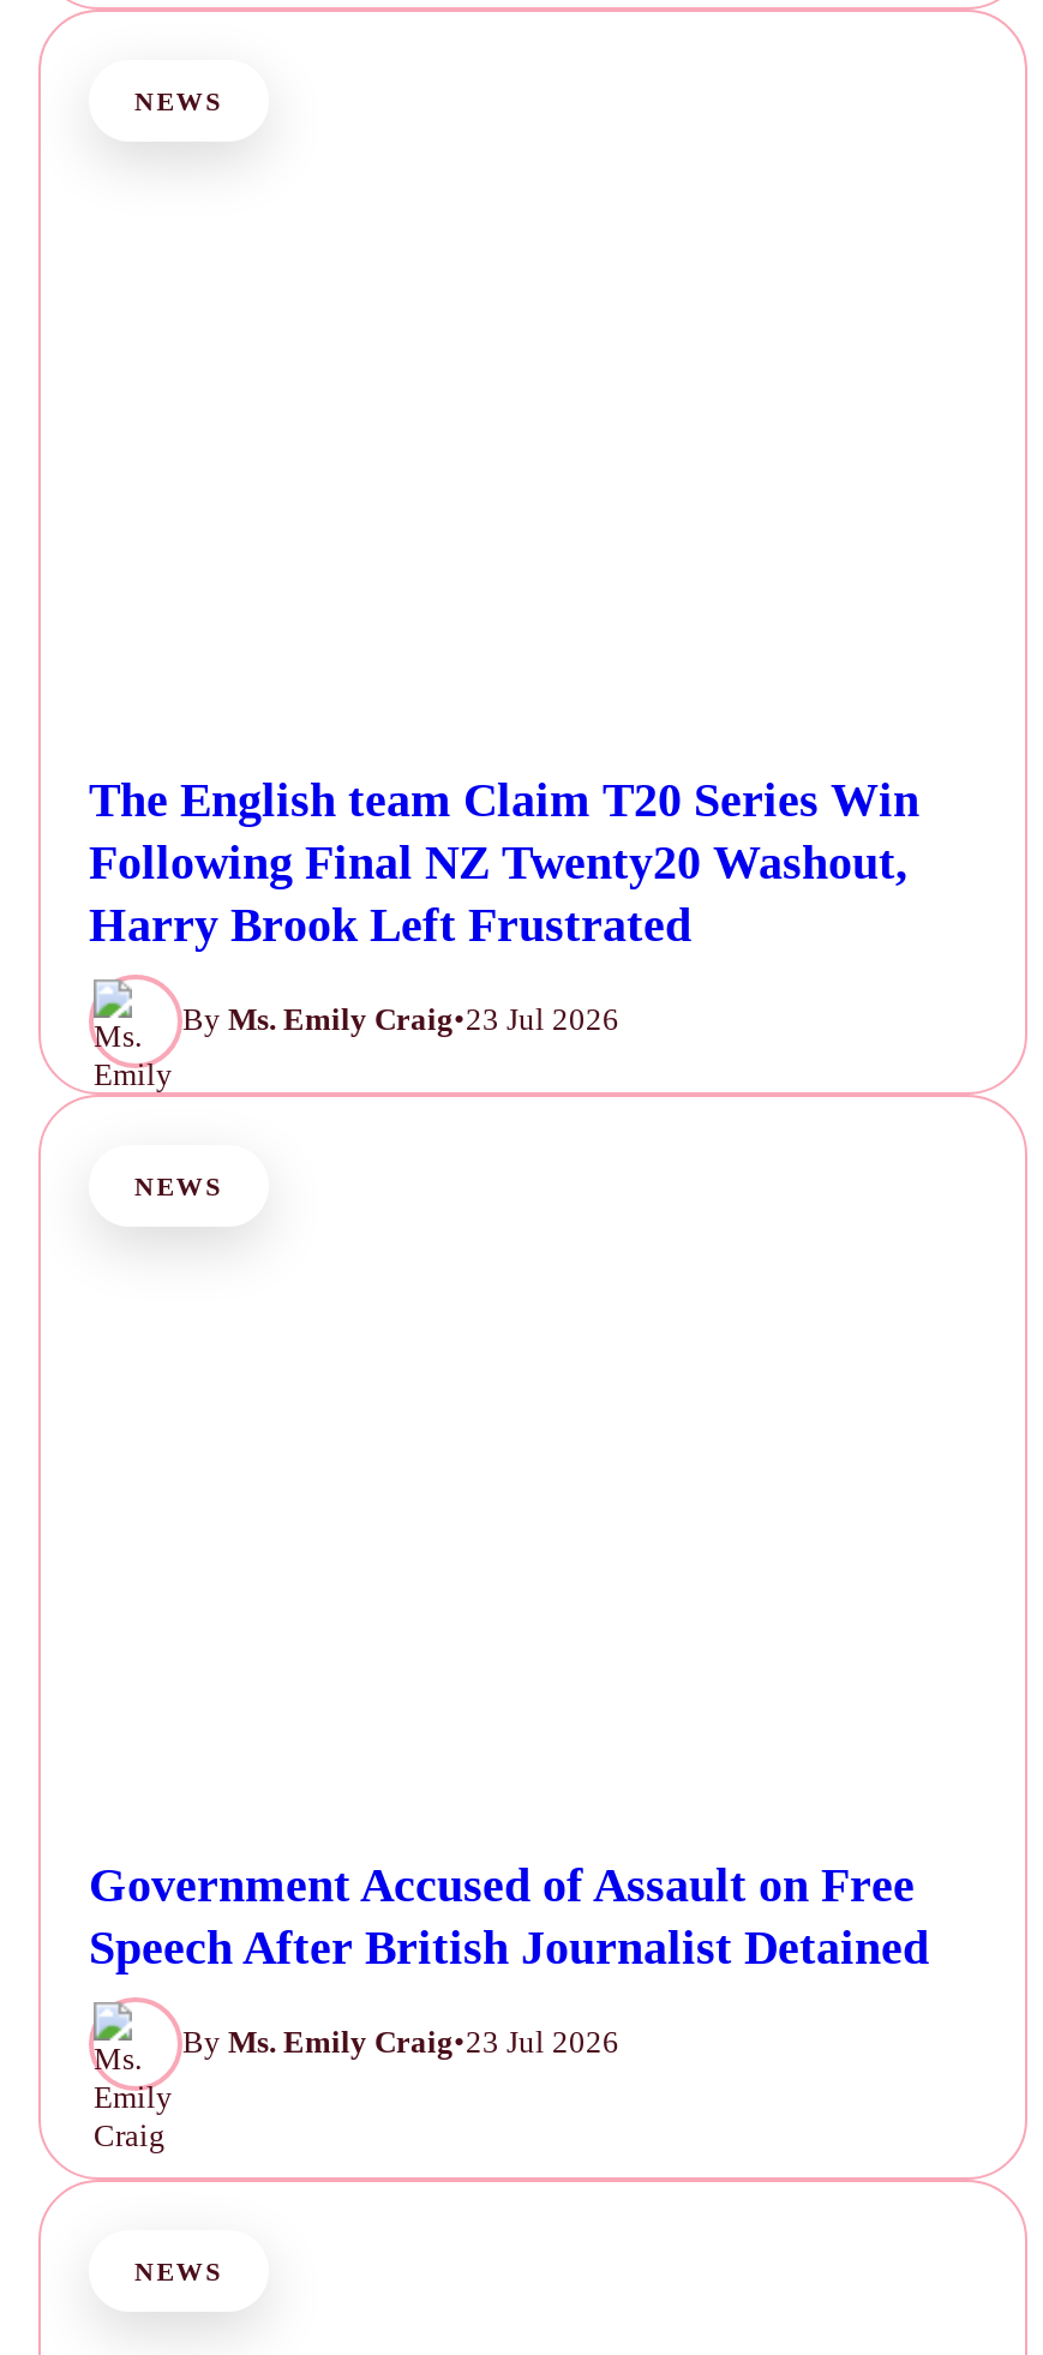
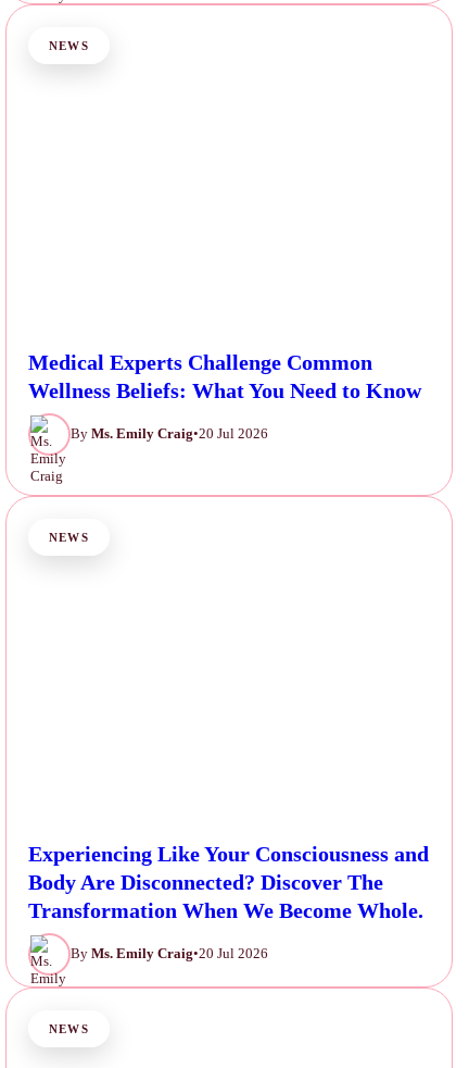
[89,773,919,950] The English team Claim T20 Series Win | Following Final NZ Twenty20 Washout, | Harry Brook Left Frustrated -> [28,350,421,402] Medical Experts Challenge Common | Wellness Beliefs: What You Need to Know
moved [86,967,173,1095] -> [27,930,66,988]: [image]
[182,1002,619,1038] By Ms. Emily Craig•23 Jul 2026 -> [71,426,268,442] By Ms. Emily Craig•20 Jul 2026
[89,1858,929,1973] Government Accused of Assault on Free | Speech After British Journalist Detained -> [28,842,429,922] Experiencing Like Your Consciousness and | Body Are Disconnected? Discover The | Transformation When We Become Whole.
[182,2024,619,2060] By Ms. Emily Craig•23 Jul 2026 -> [71,945,268,962] By Ms. Emily Craig•20 Jul 2026
moved [89,2053,168,2177] -> [28,438,64,495]: [image]

